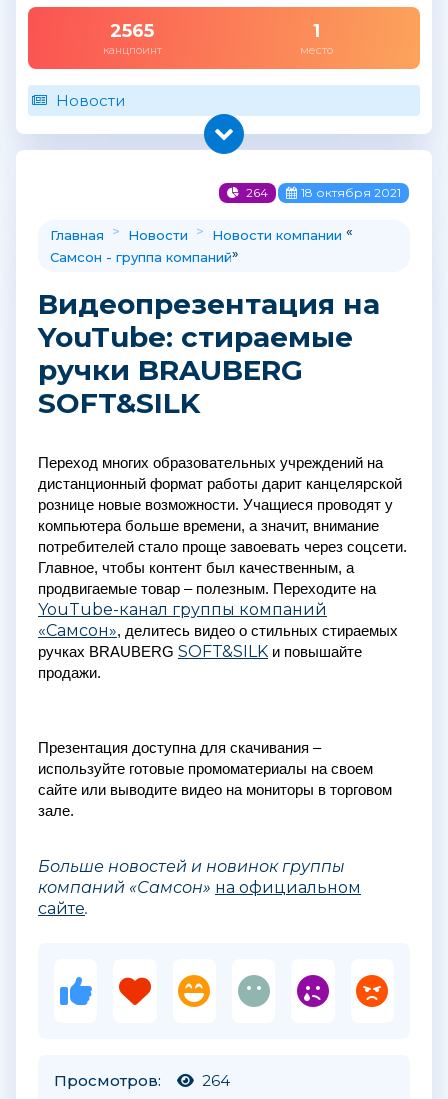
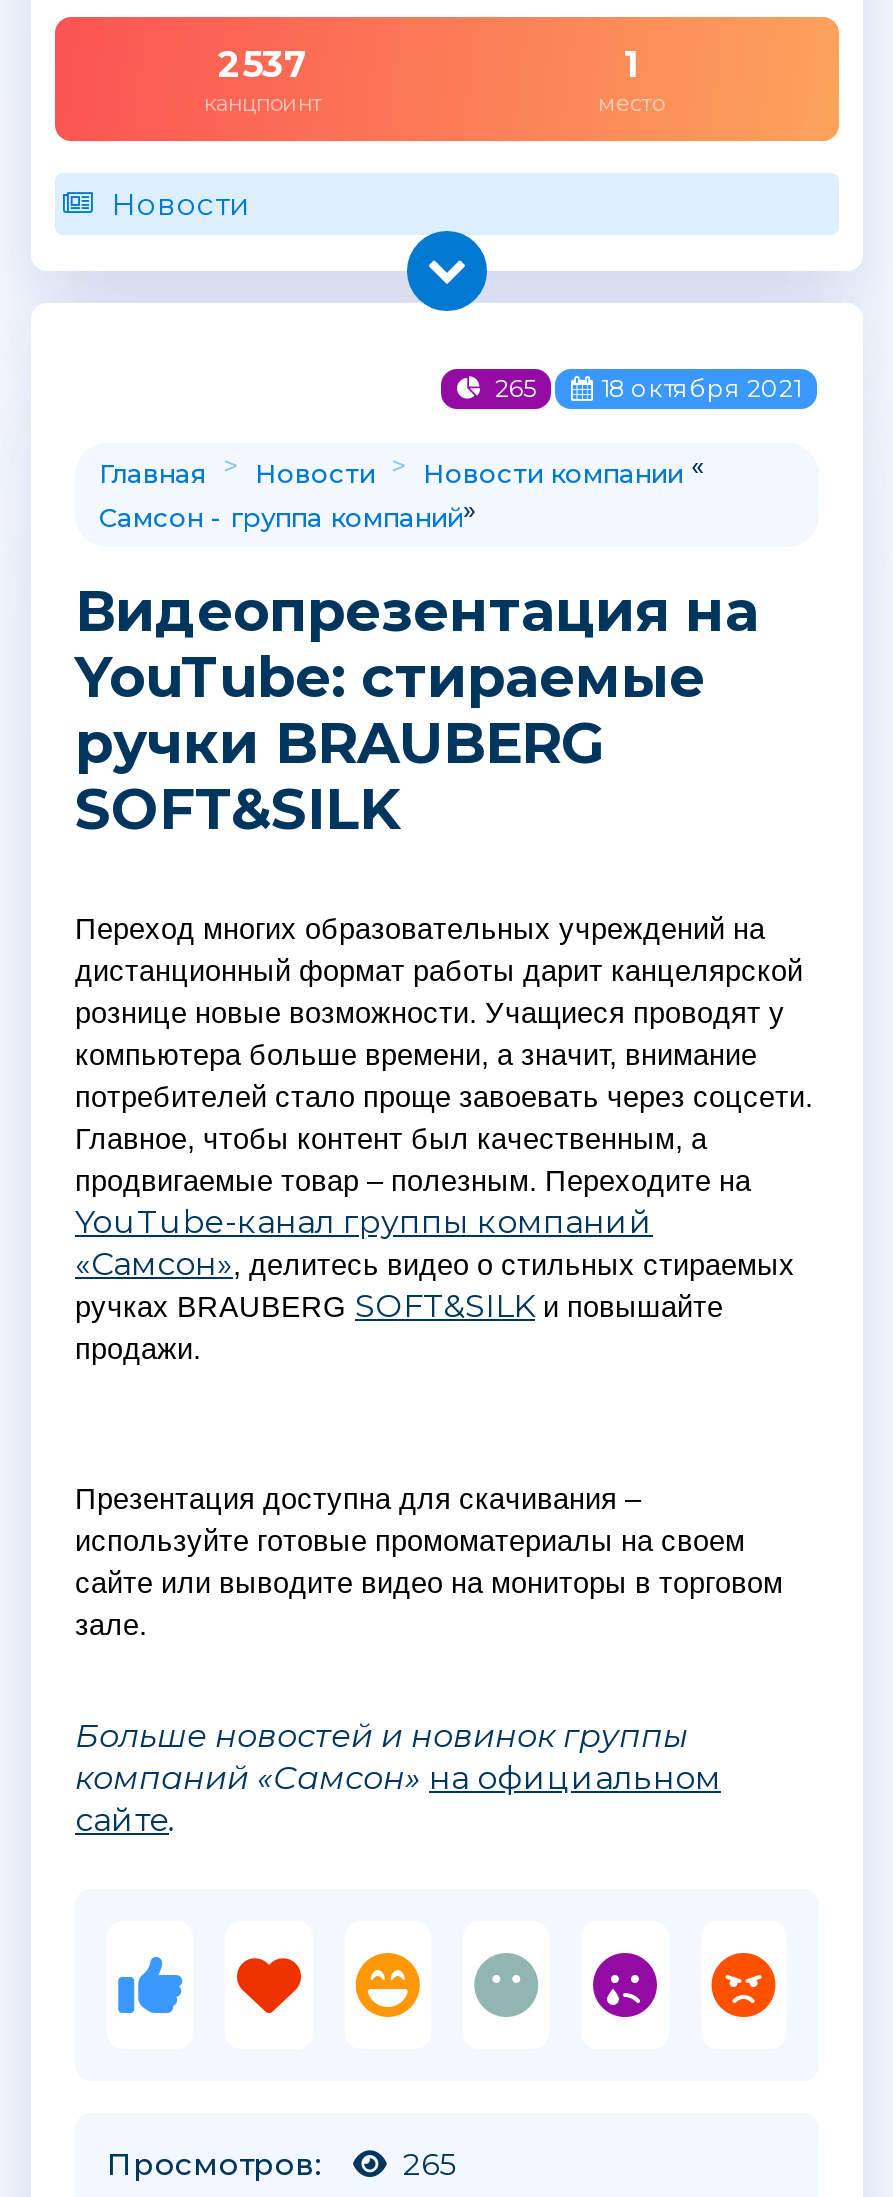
[110,20,154,42] 2565 -> [218,43,308,87] 2537
[243,185,268,200] 264 -> [489,373,535,403] 265
[54,1071,230,1090] Просмотров: 264 -> [107,2145,457,2183] Просмотров: 265

